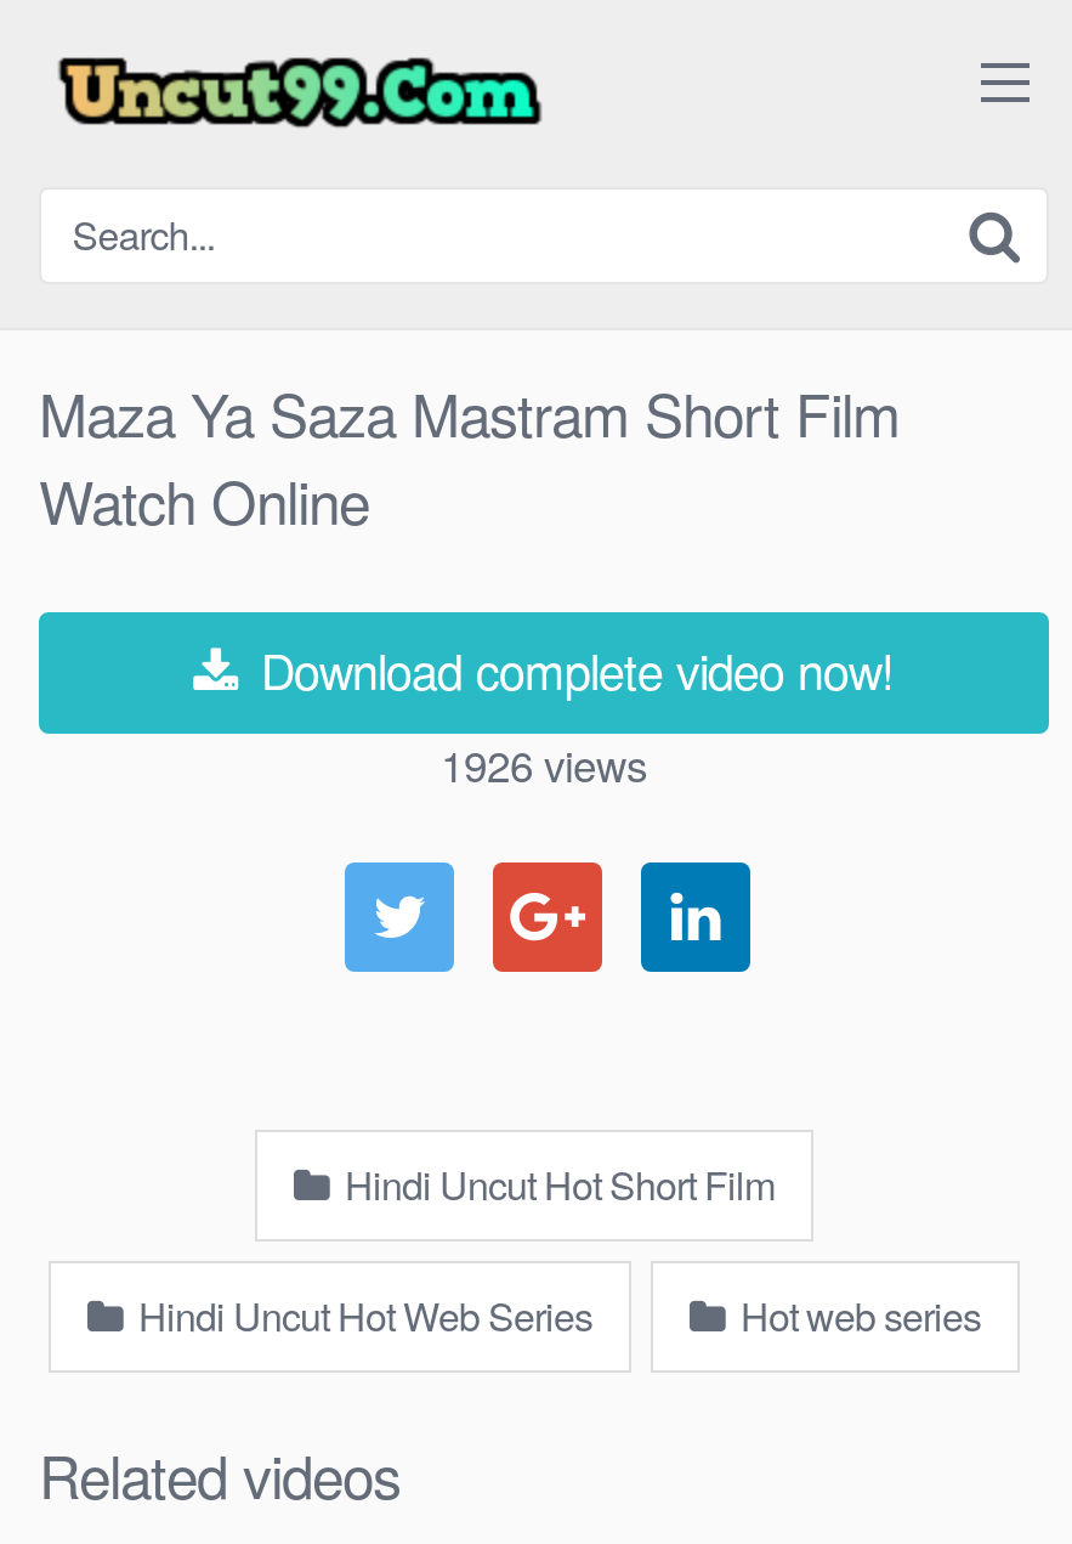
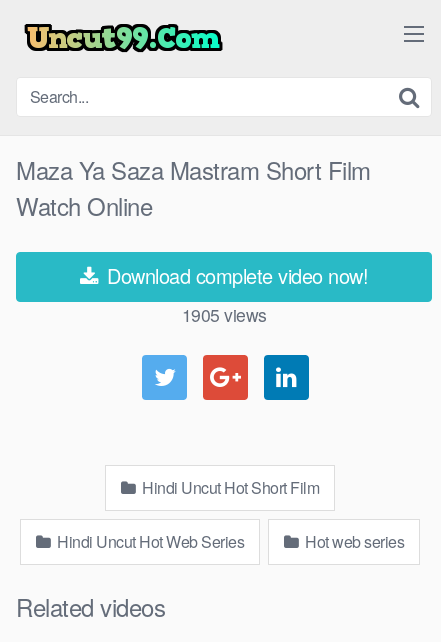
[441,734,647,794] 1926views -> [181,302,266,327] 1905views

